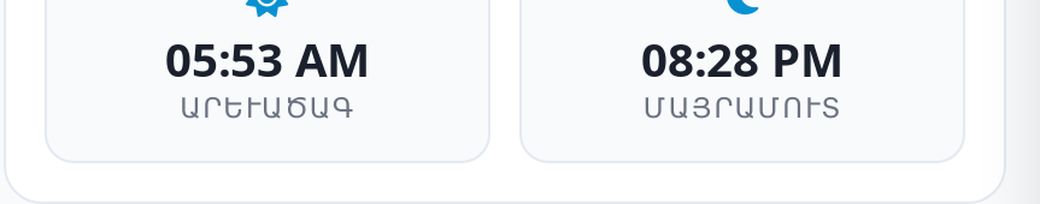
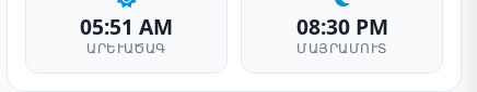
[165,26,370,91] 05:53 AM -> [80,12,173,41] 05:51 AM
[641,26,844,91] 08:28 PM -> [296,12,388,41] 08:30 PM

